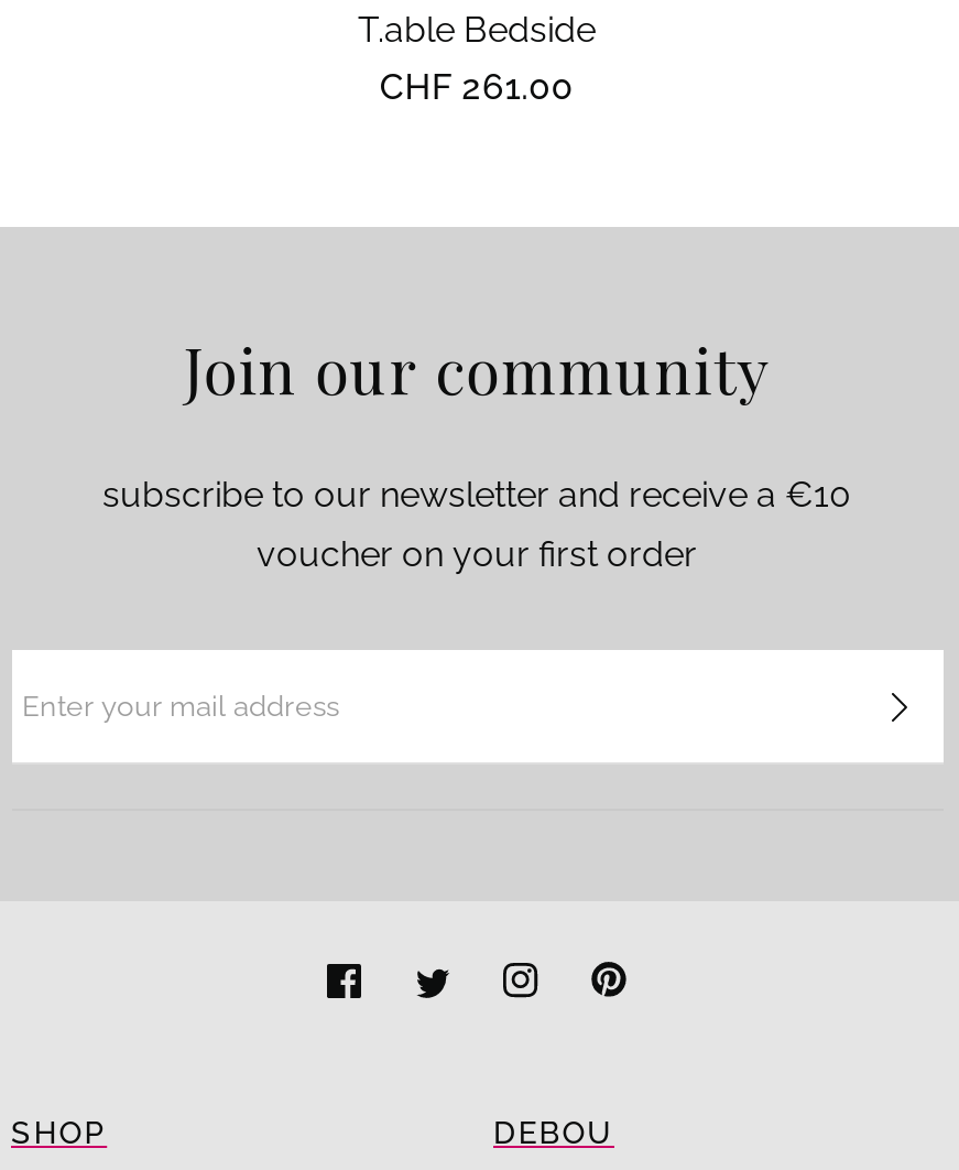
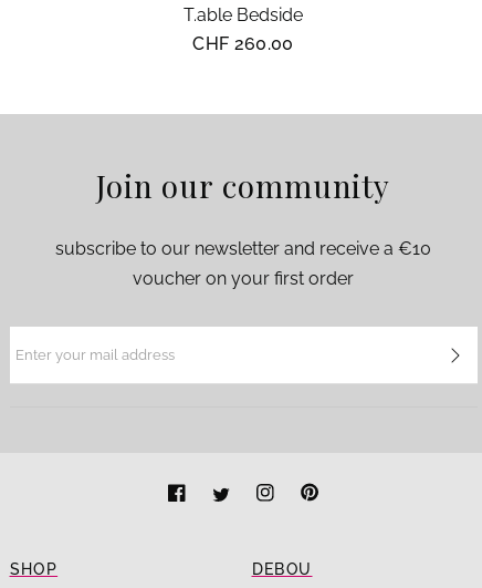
[380,66,574,108] CHF 261.00 -> [193,33,294,54] CHF 260.00

